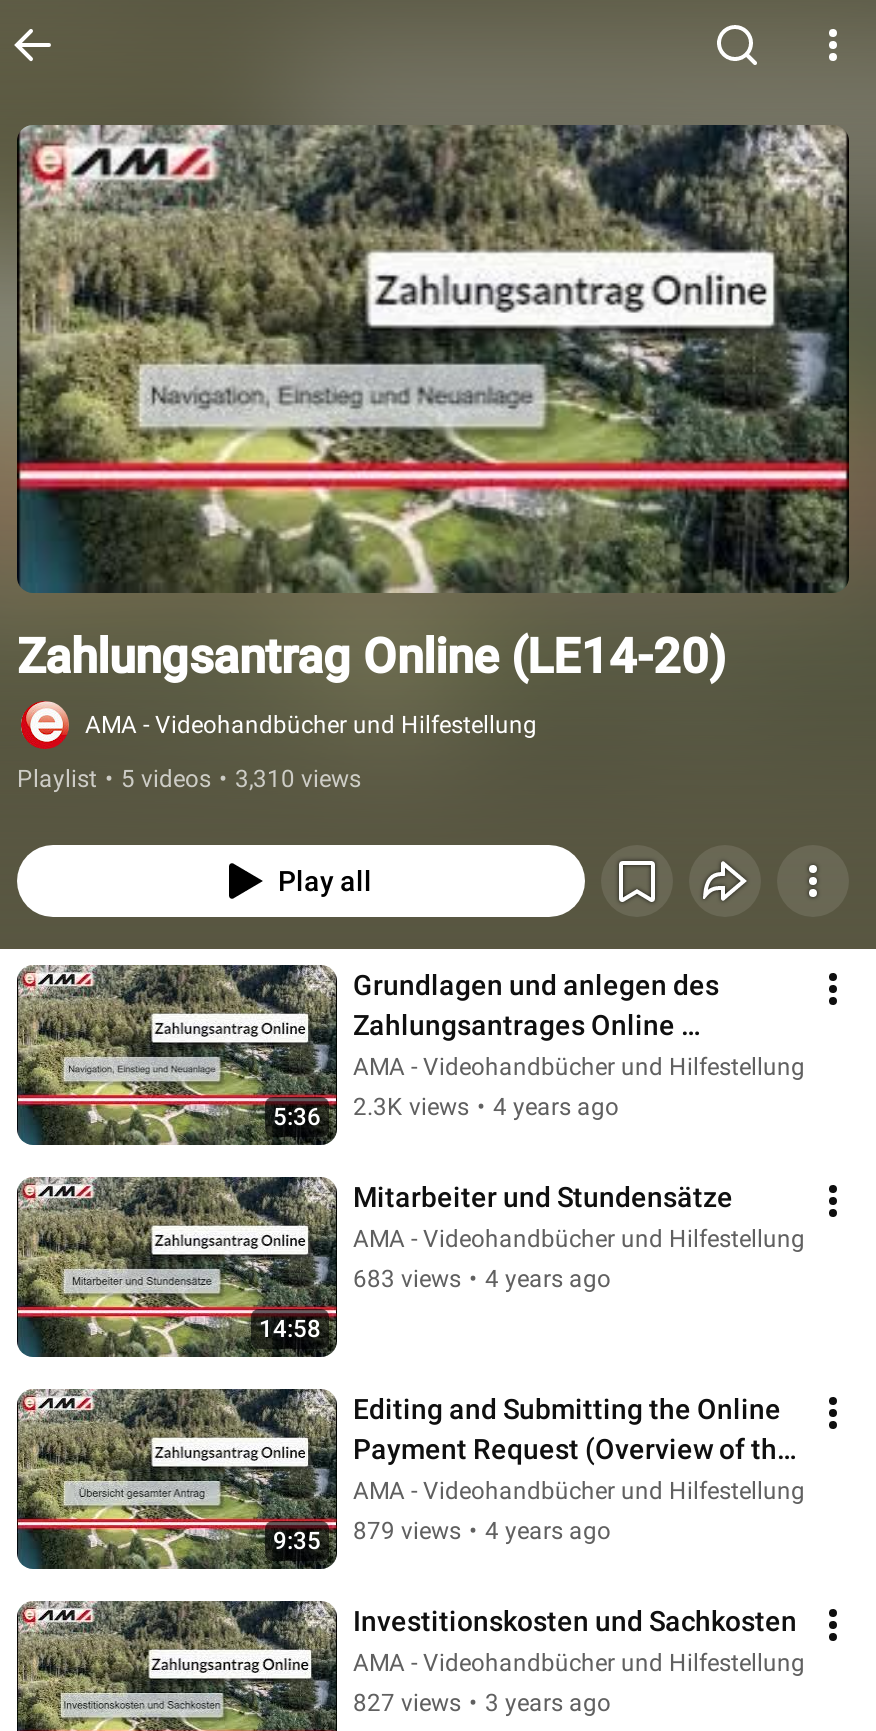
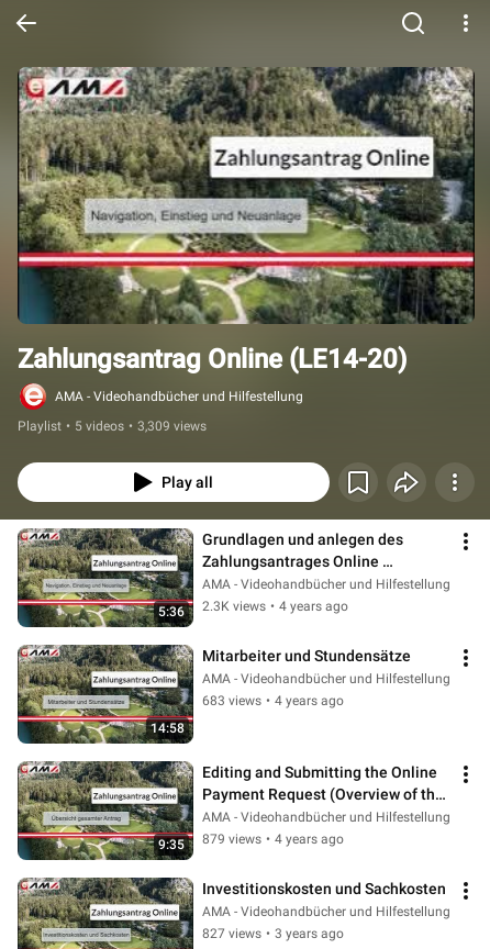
[17,765,361,793] Playlist • 5 videos • 3,310 views -> [18,418,207,434] Playlist • 5 videos • 3,309 views

